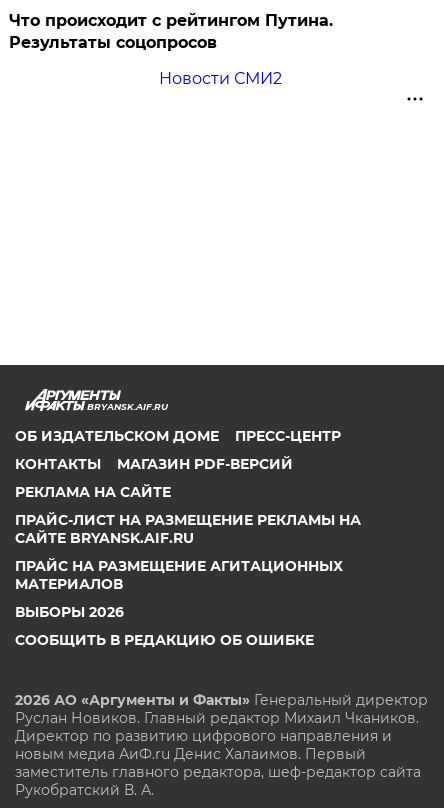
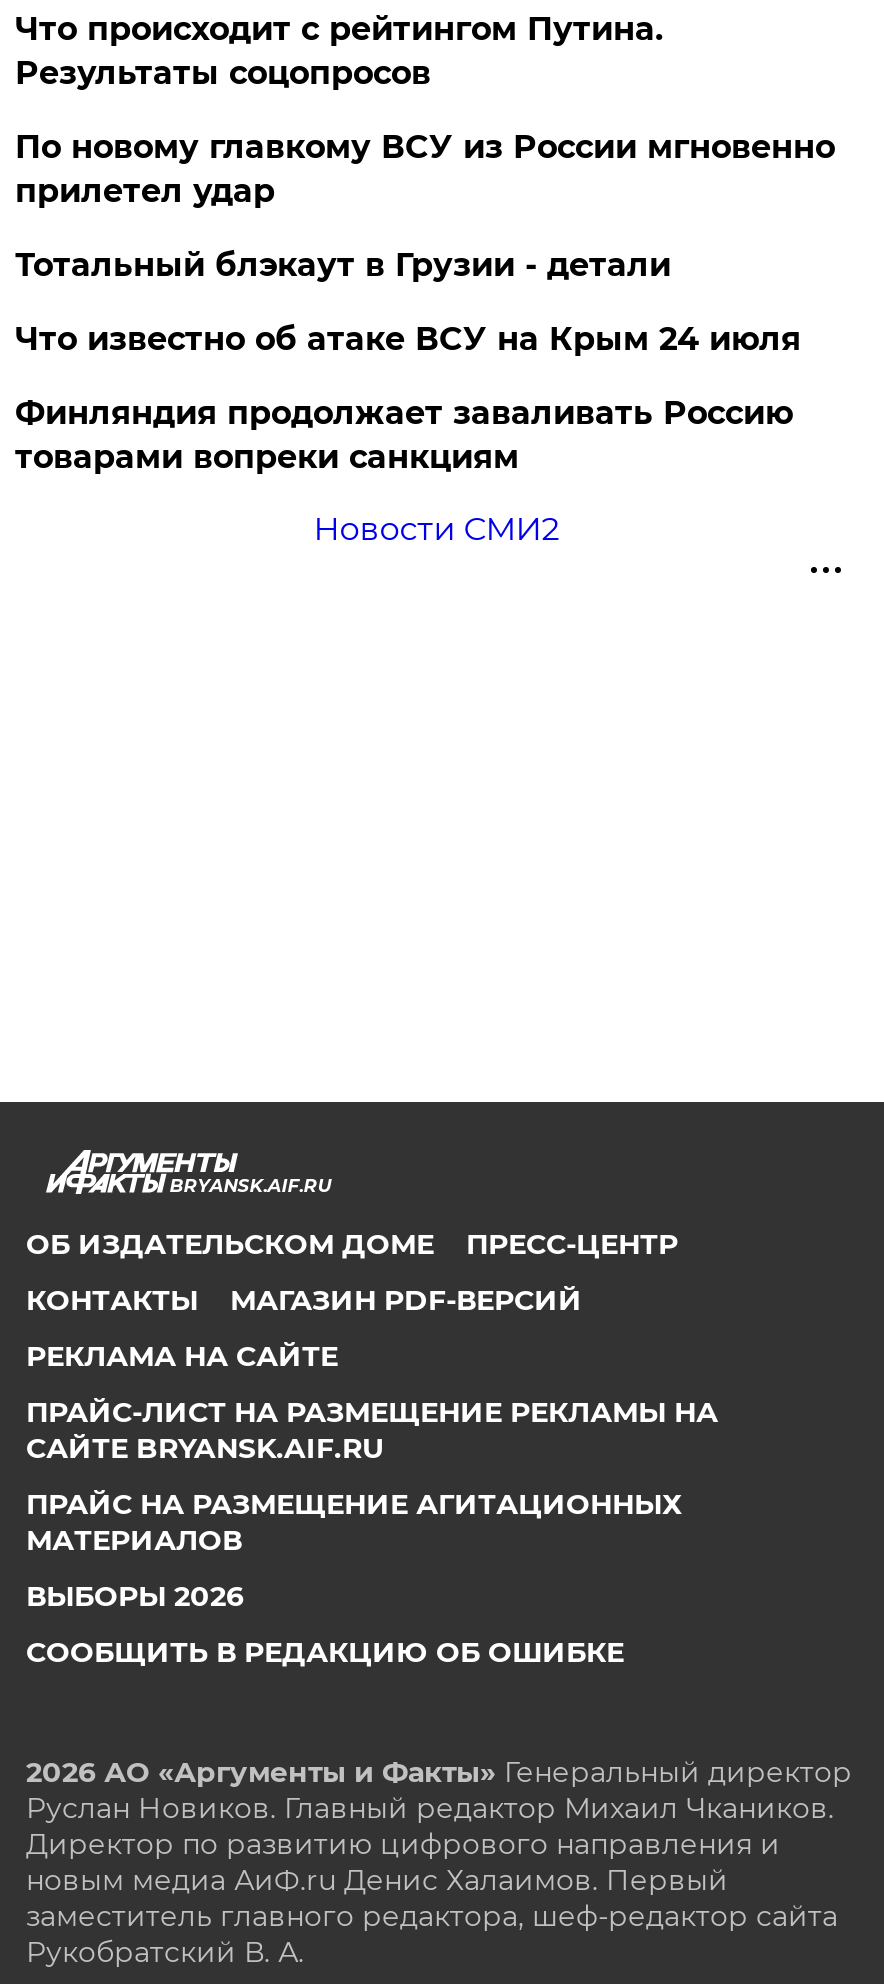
none -> [15,128,835,476] По новому главкому ВСУ из России мгновенно | прилетел удар | Тотальный блэкаут в Грузии - детали | Что известно об атаке ВСУ на Крым 24 июля | Финляндия продолжает заваливать Россию | товарами вопреки санкциям

